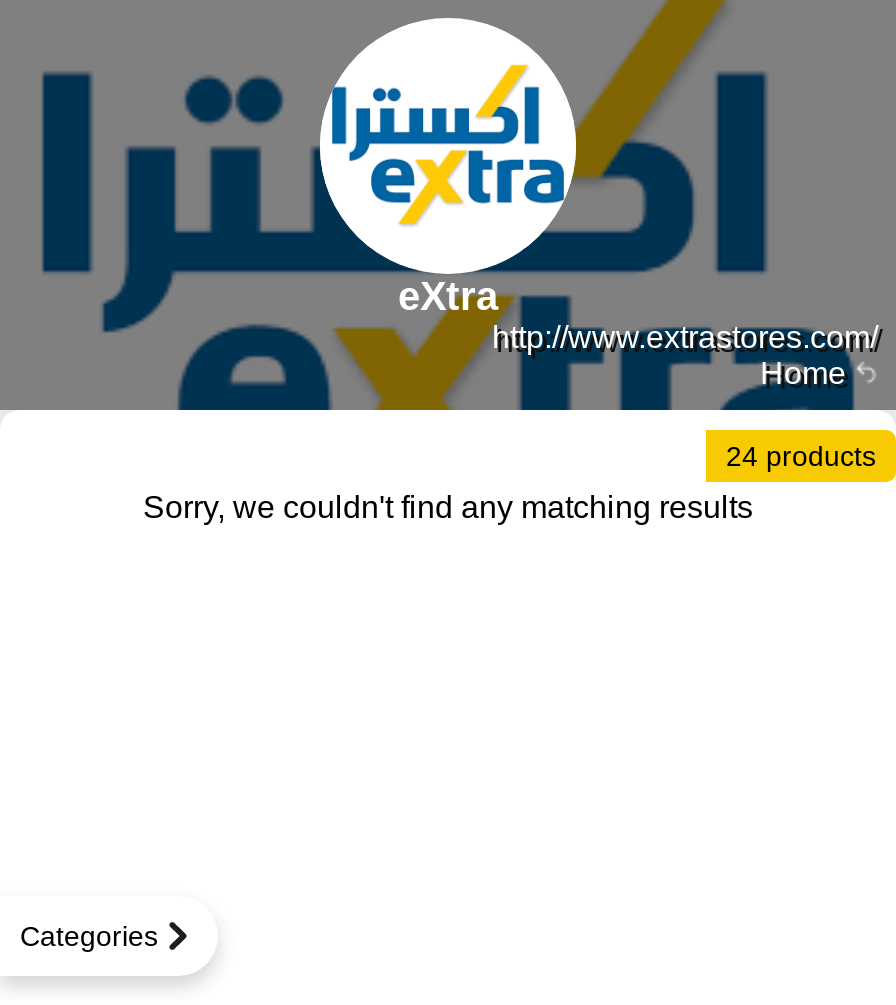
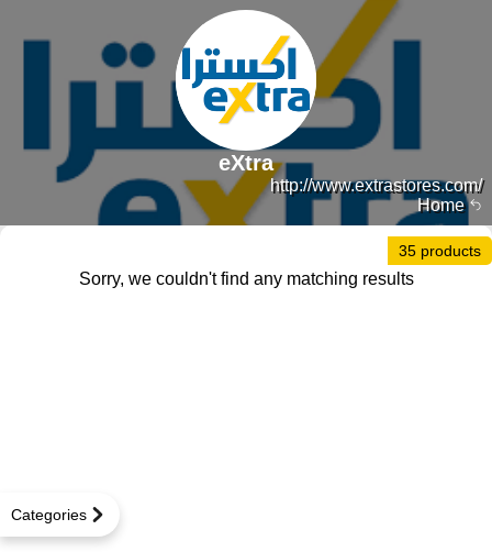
[726,440,876,472] 24 products -> [399,242,481,260] 35 products

